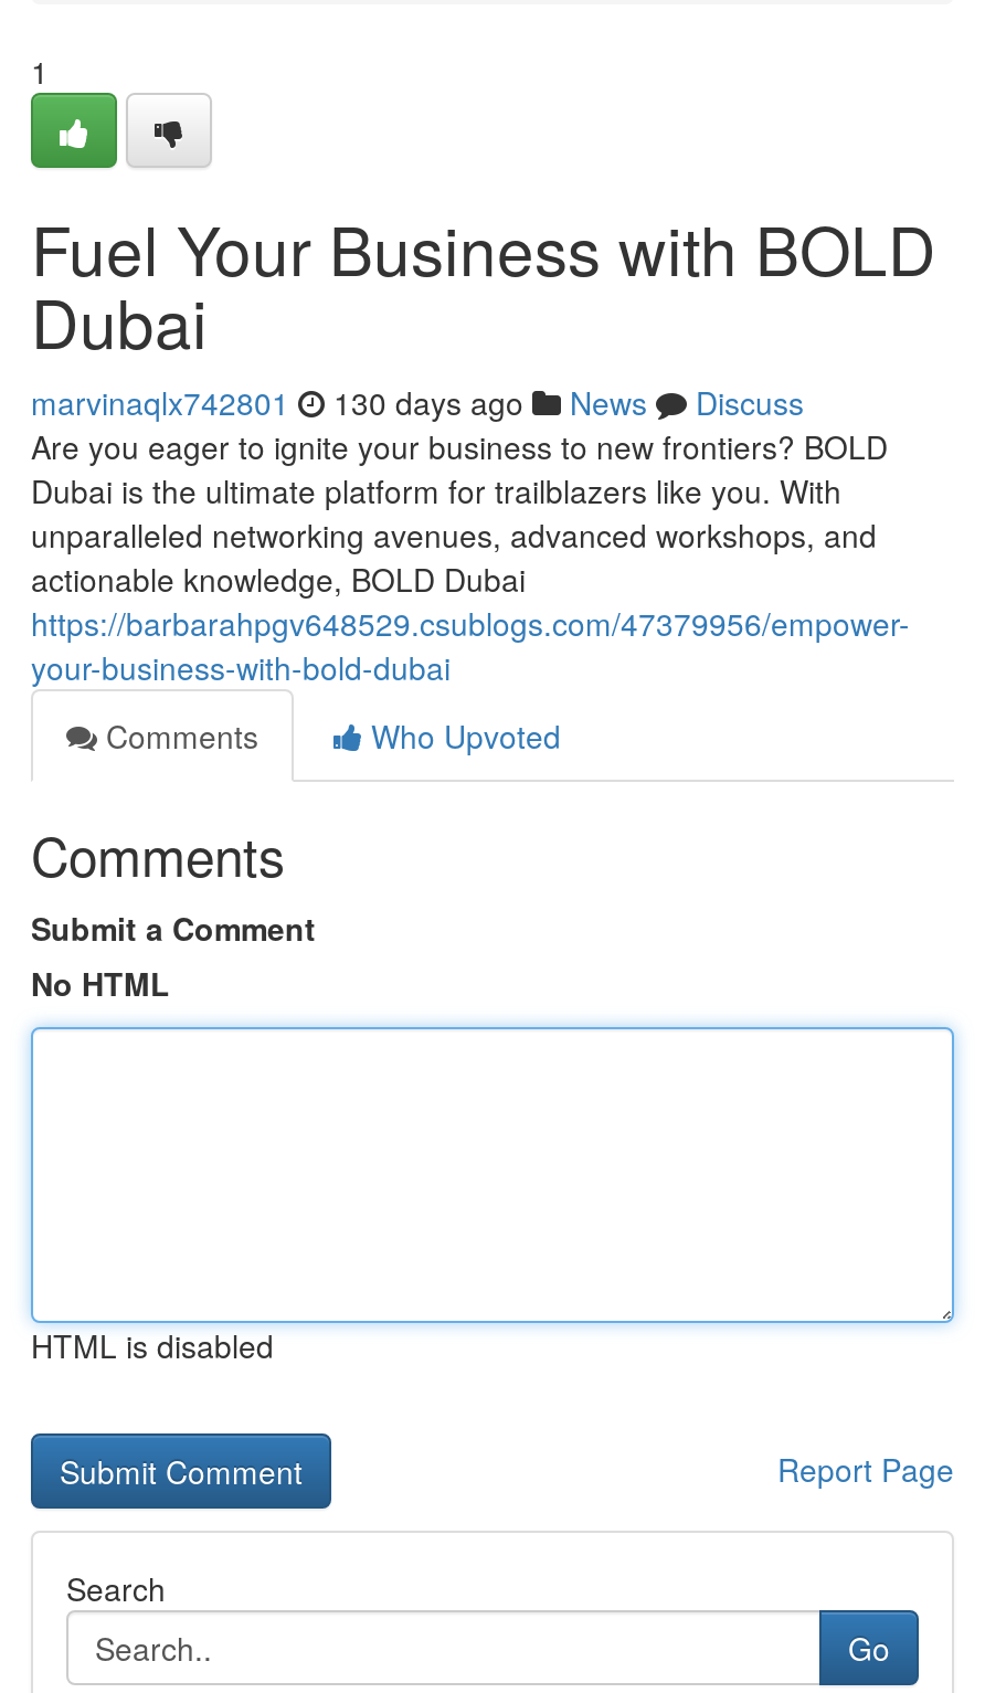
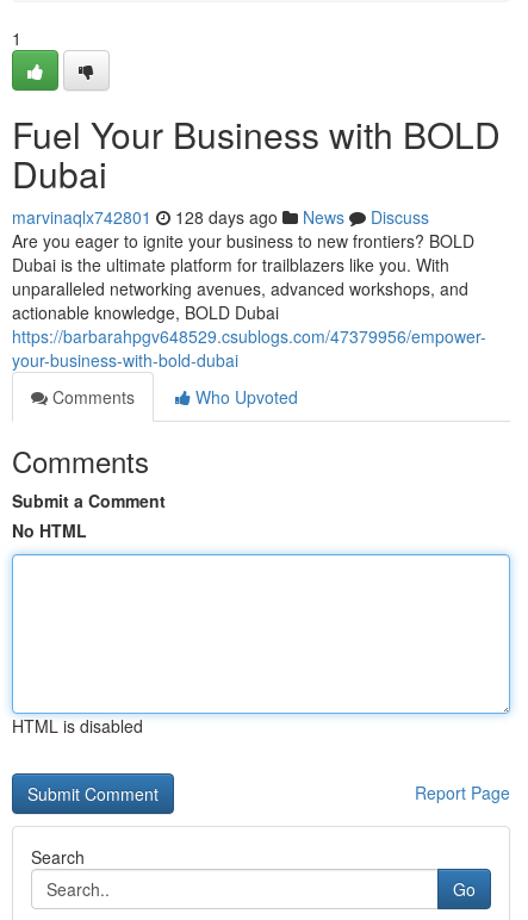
[31,380,804,424] marvinaqlx742801 130 days ago News Discuss -> [12,205,429,229] marvinaqlx742801 128 days ago News Discuss

